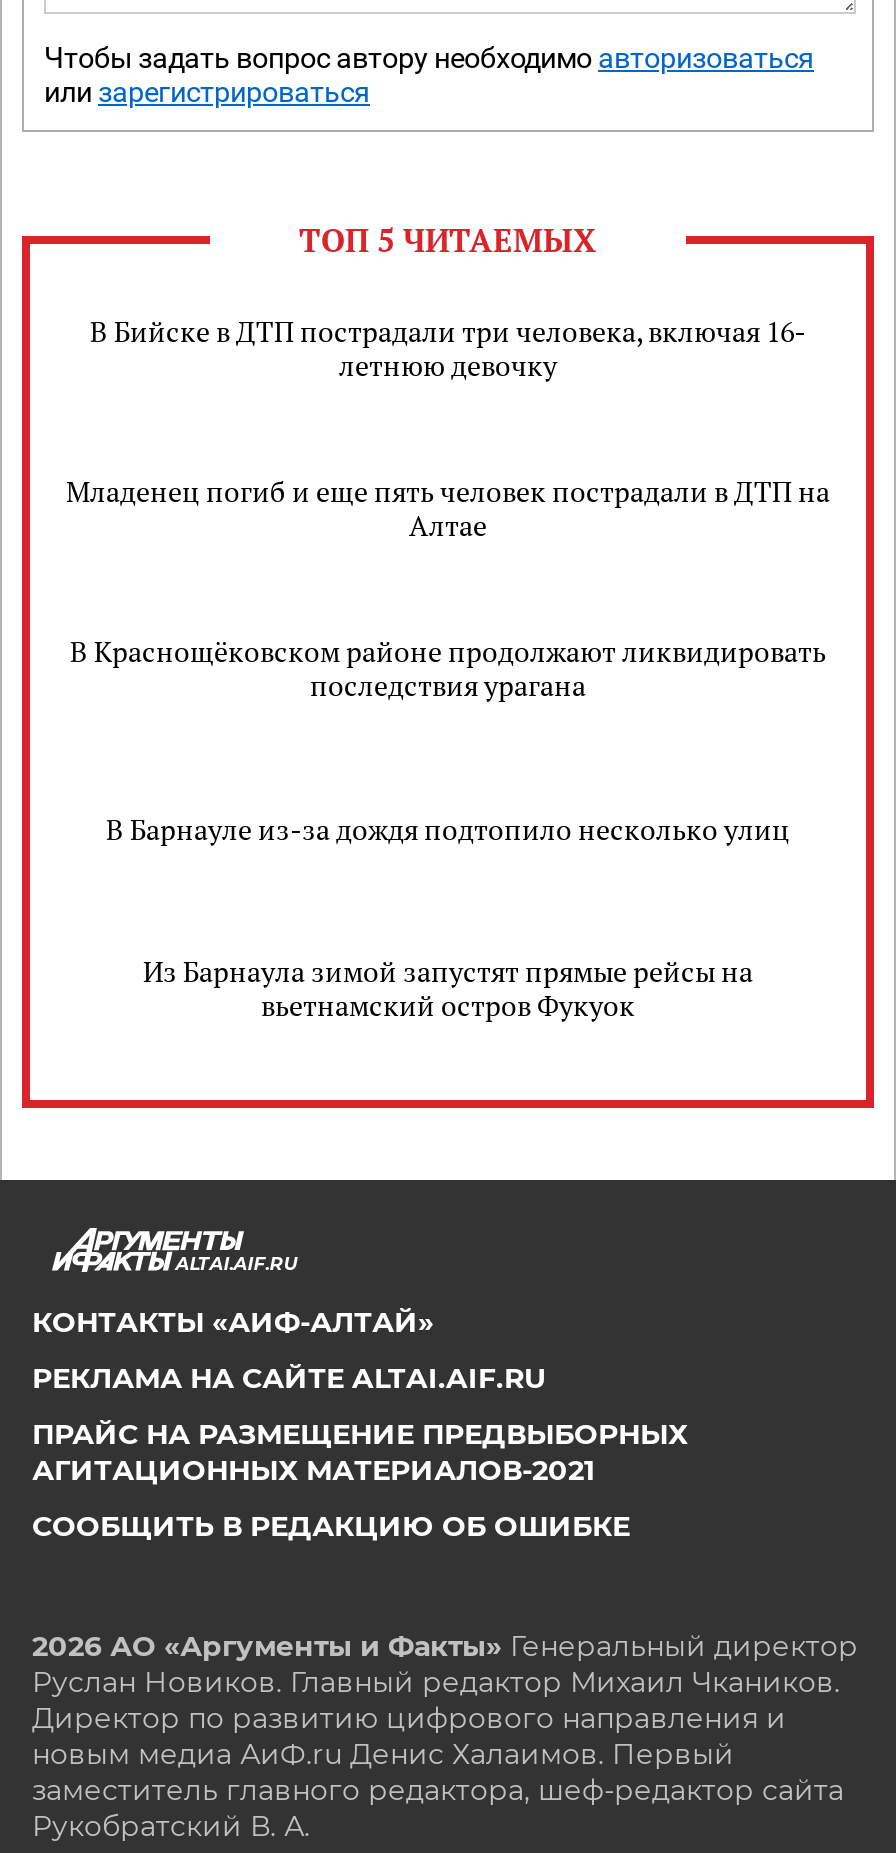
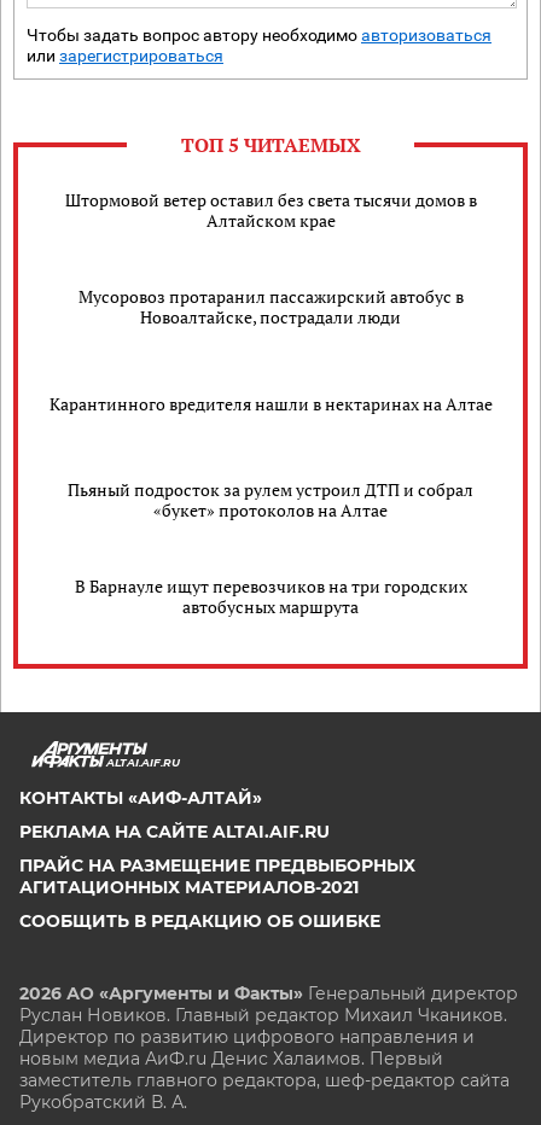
[90,312,806,384] В Бийске в ДТП пострадали три человека, включая 16- | летнюю девочку -> [65,188,476,232] Штормовой ветер оставил без света тысячи домов в | Алтайском крае
[66,472,830,544] Младенец погиб и еще пять человек пострадали в ДТП на | Алтае -> [78,285,463,328] Мусоровоз протаранил пассажирский автобус в | Новоалтайске, пострадали люди
[70,632,826,704] В Краснощёковском районе продолжают ликвидировать | последствия урагана -> [49,392,492,415] Карантинного вредителя нашли в нектаринах на Алтае
[106,809,790,847] В Барнауле из-за дождя подтопило несколько улиц -> [68,478,473,521] Пьяный подросток за рулем устроил ДТП и собрал | «букет» протоколов на Алтае
[143,952,753,1024] Из Барнаула зимой запустят прямые рейсы на | вьетнамский остров Фукуок -> [74,575,467,618] В Барнауле ищут перевозчиков на три городских | автобусных маршрута

